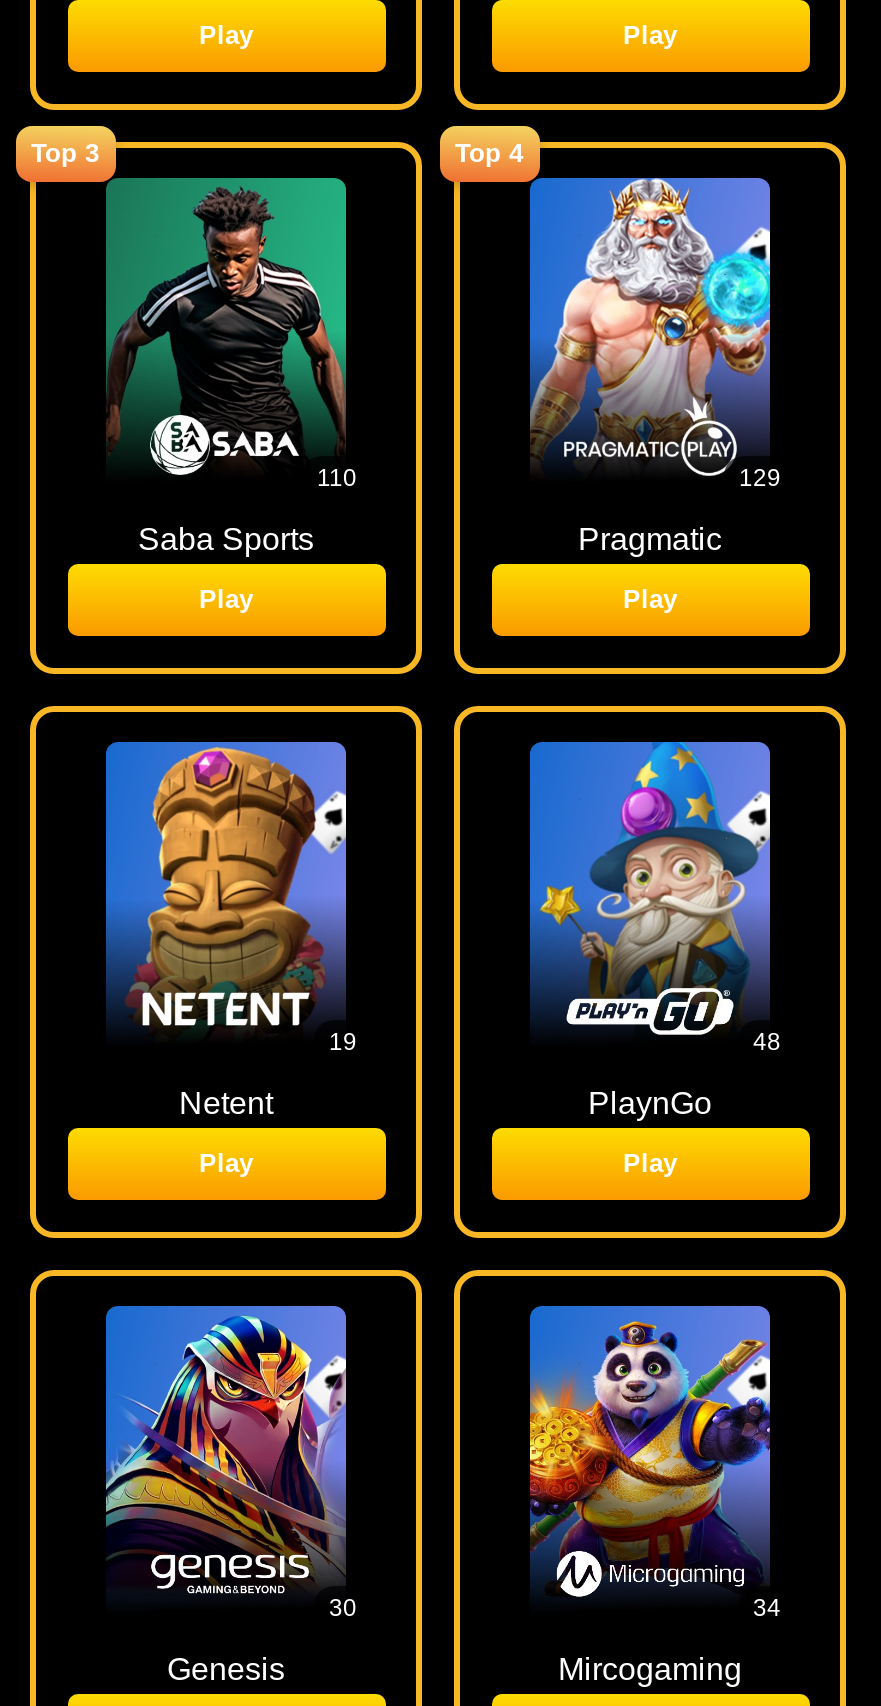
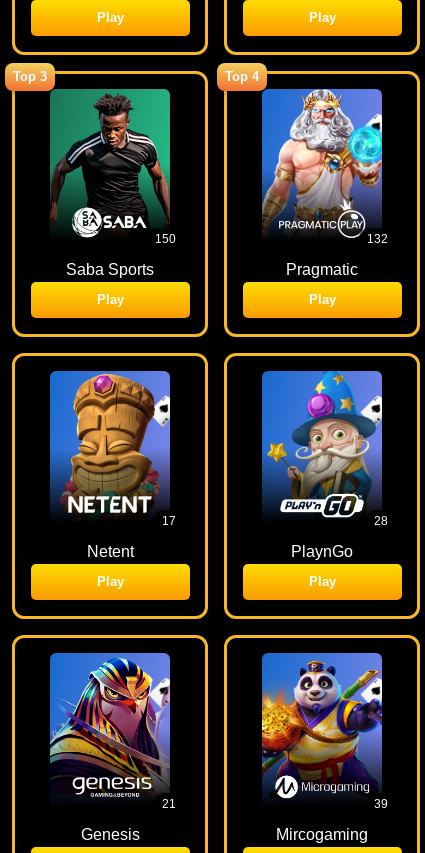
[317,465,357,493] 110 -> [154,232,175,246] 150
[739,465,781,493] 129 -> [366,232,387,246] 132
[329,1029,357,1057] 19 -> [161,514,175,528] 17
[753,1029,781,1057] 48 -> [373,514,387,528] 28
[329,1593,357,1621] 30 -> [161,797,175,811] 21
[753,1593,781,1621] 34 -> [373,797,387,811] 39

